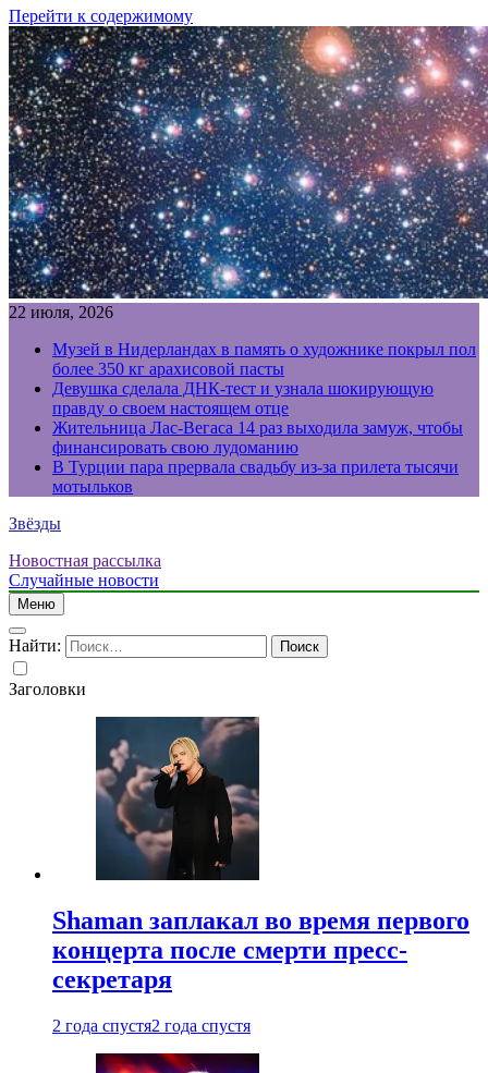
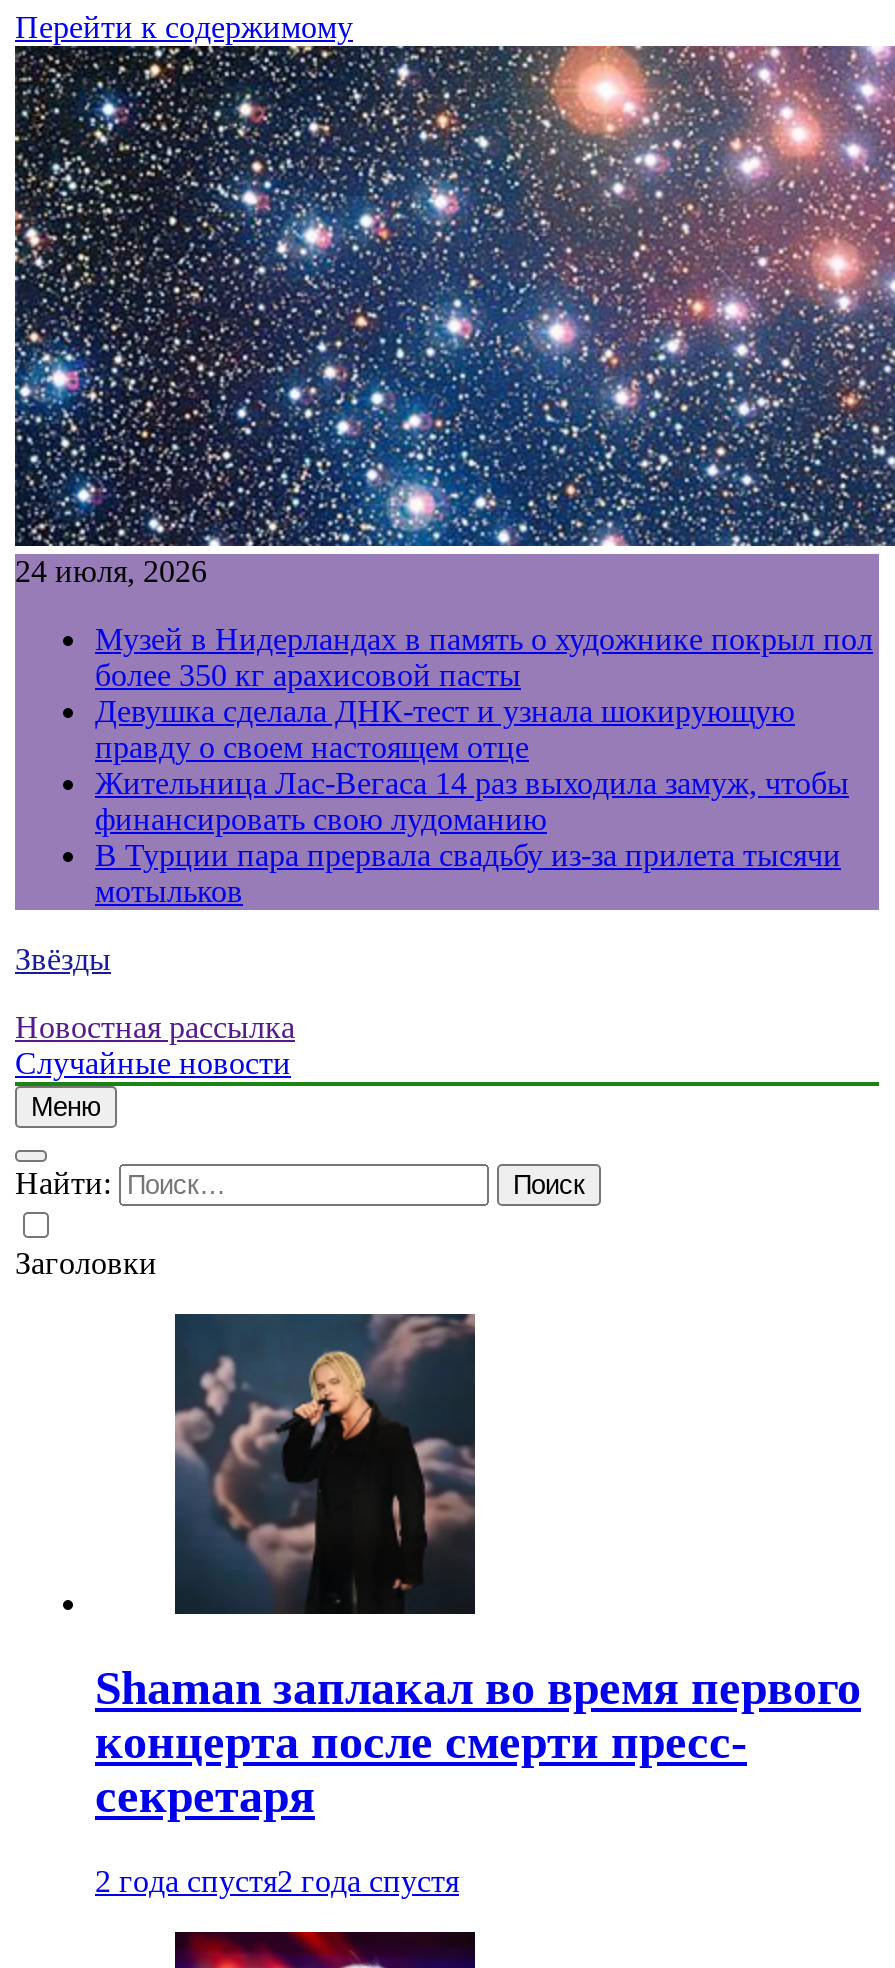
[9,303,113,321] 22 июля, 2026 -> [15,554,207,588] 24 июля, 2026

